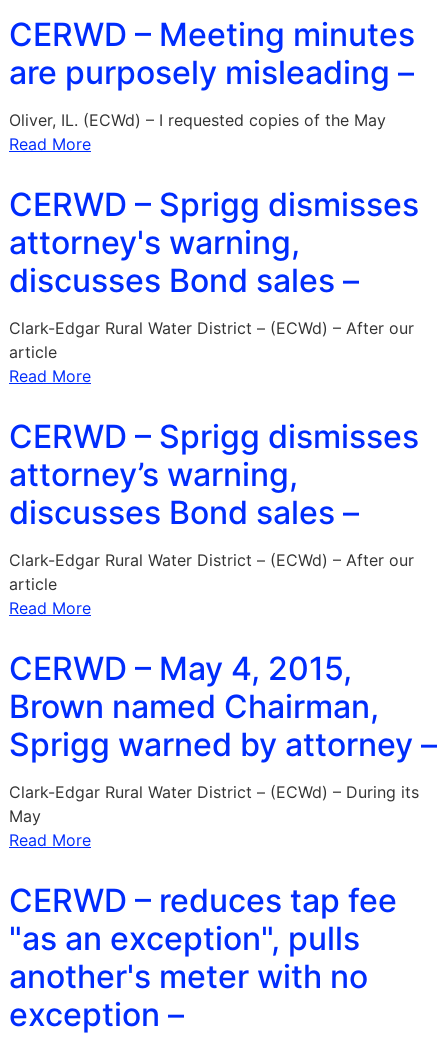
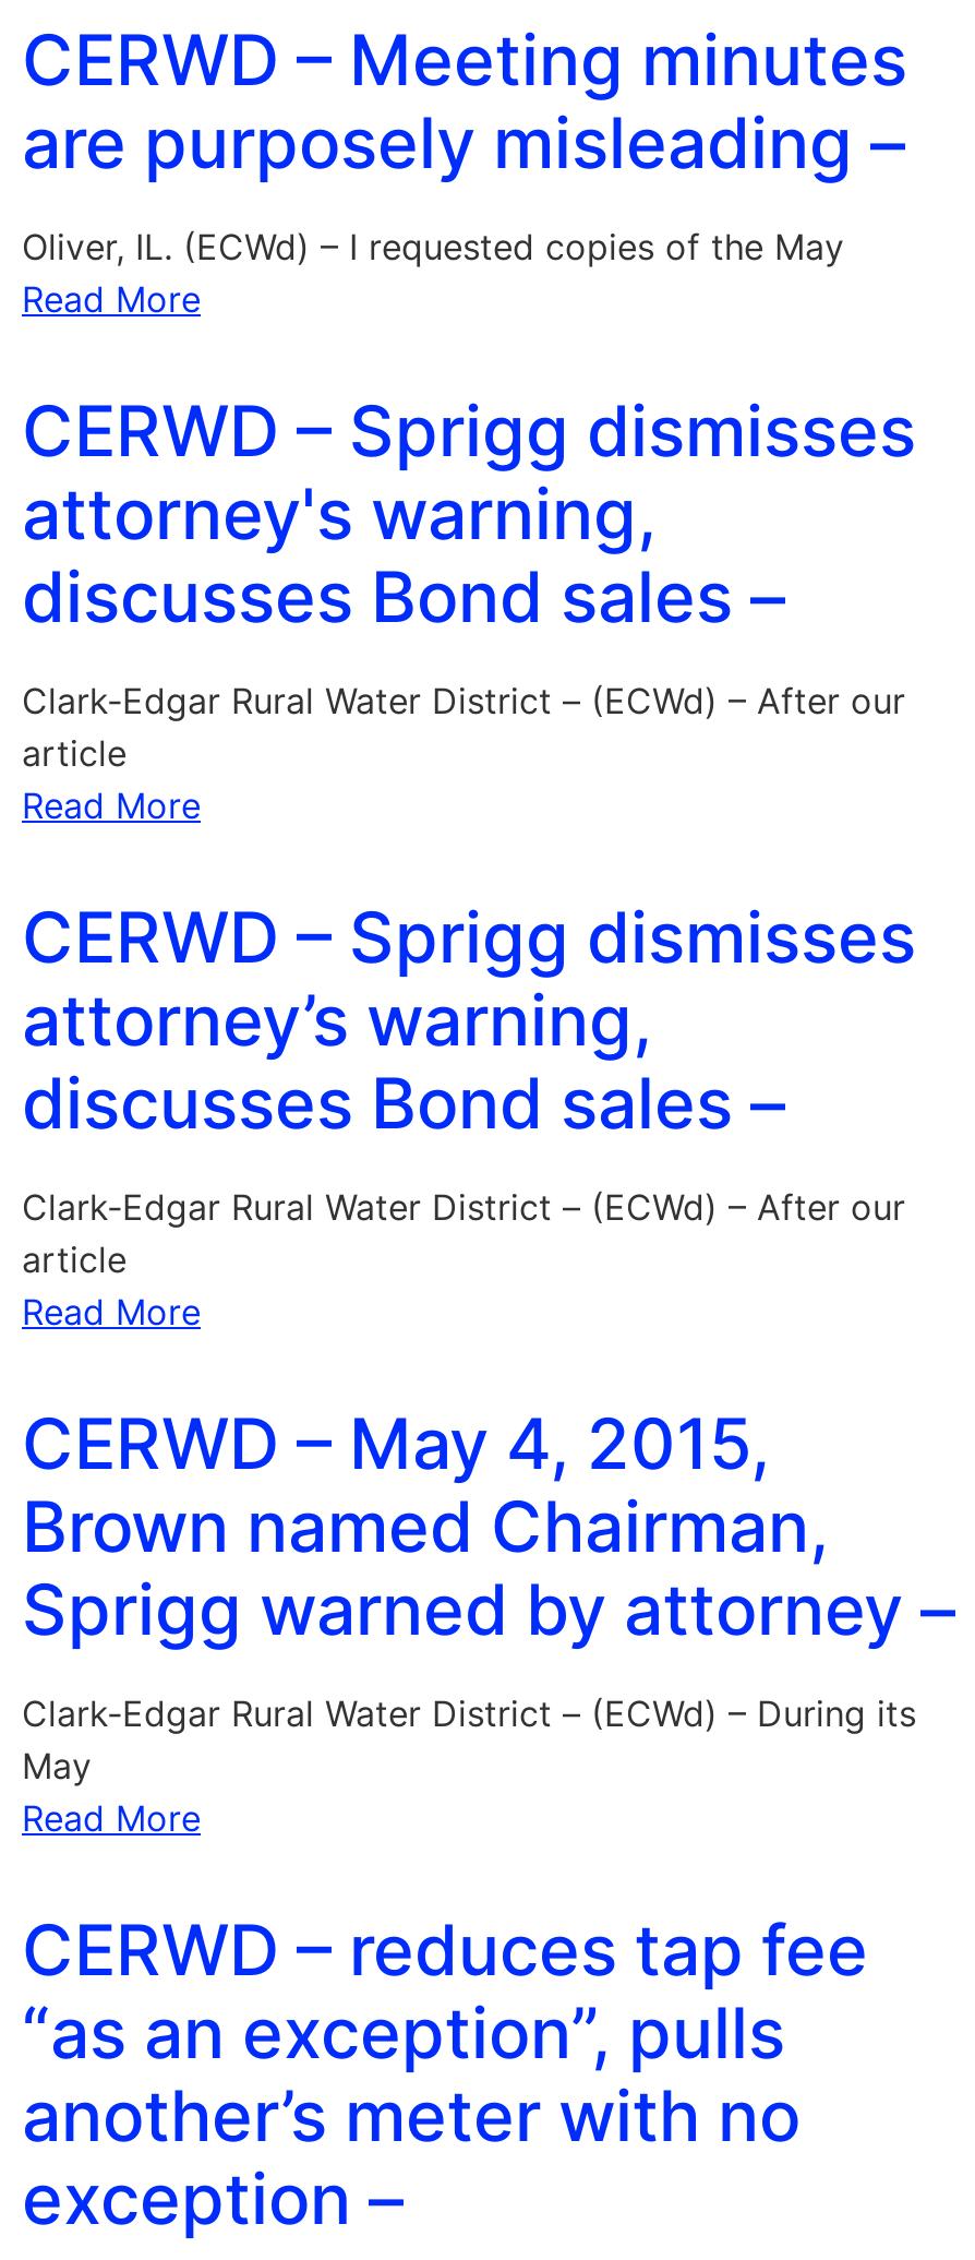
[9,919,360,958] "as an exception", pulls -> [22,1989,785,2074] “as an exception”, pulls
[9,957,368,996] another's meter with no -> [22,2072,801,2157] another’s meter with no

